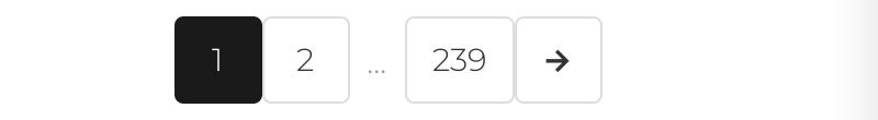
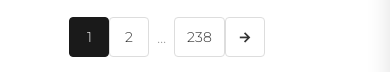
[432,39,485,79] 239 -> [187,27,212,45] 238

